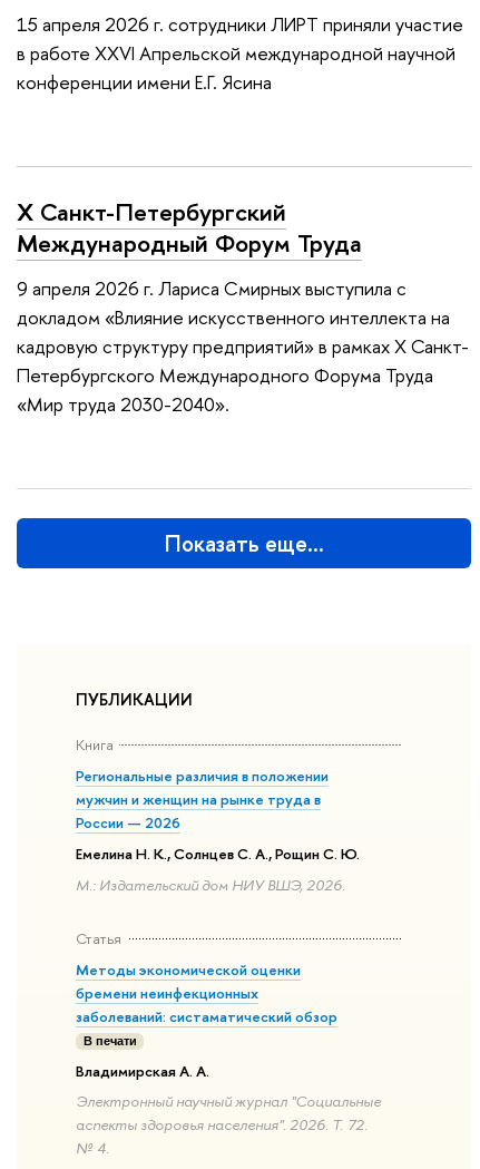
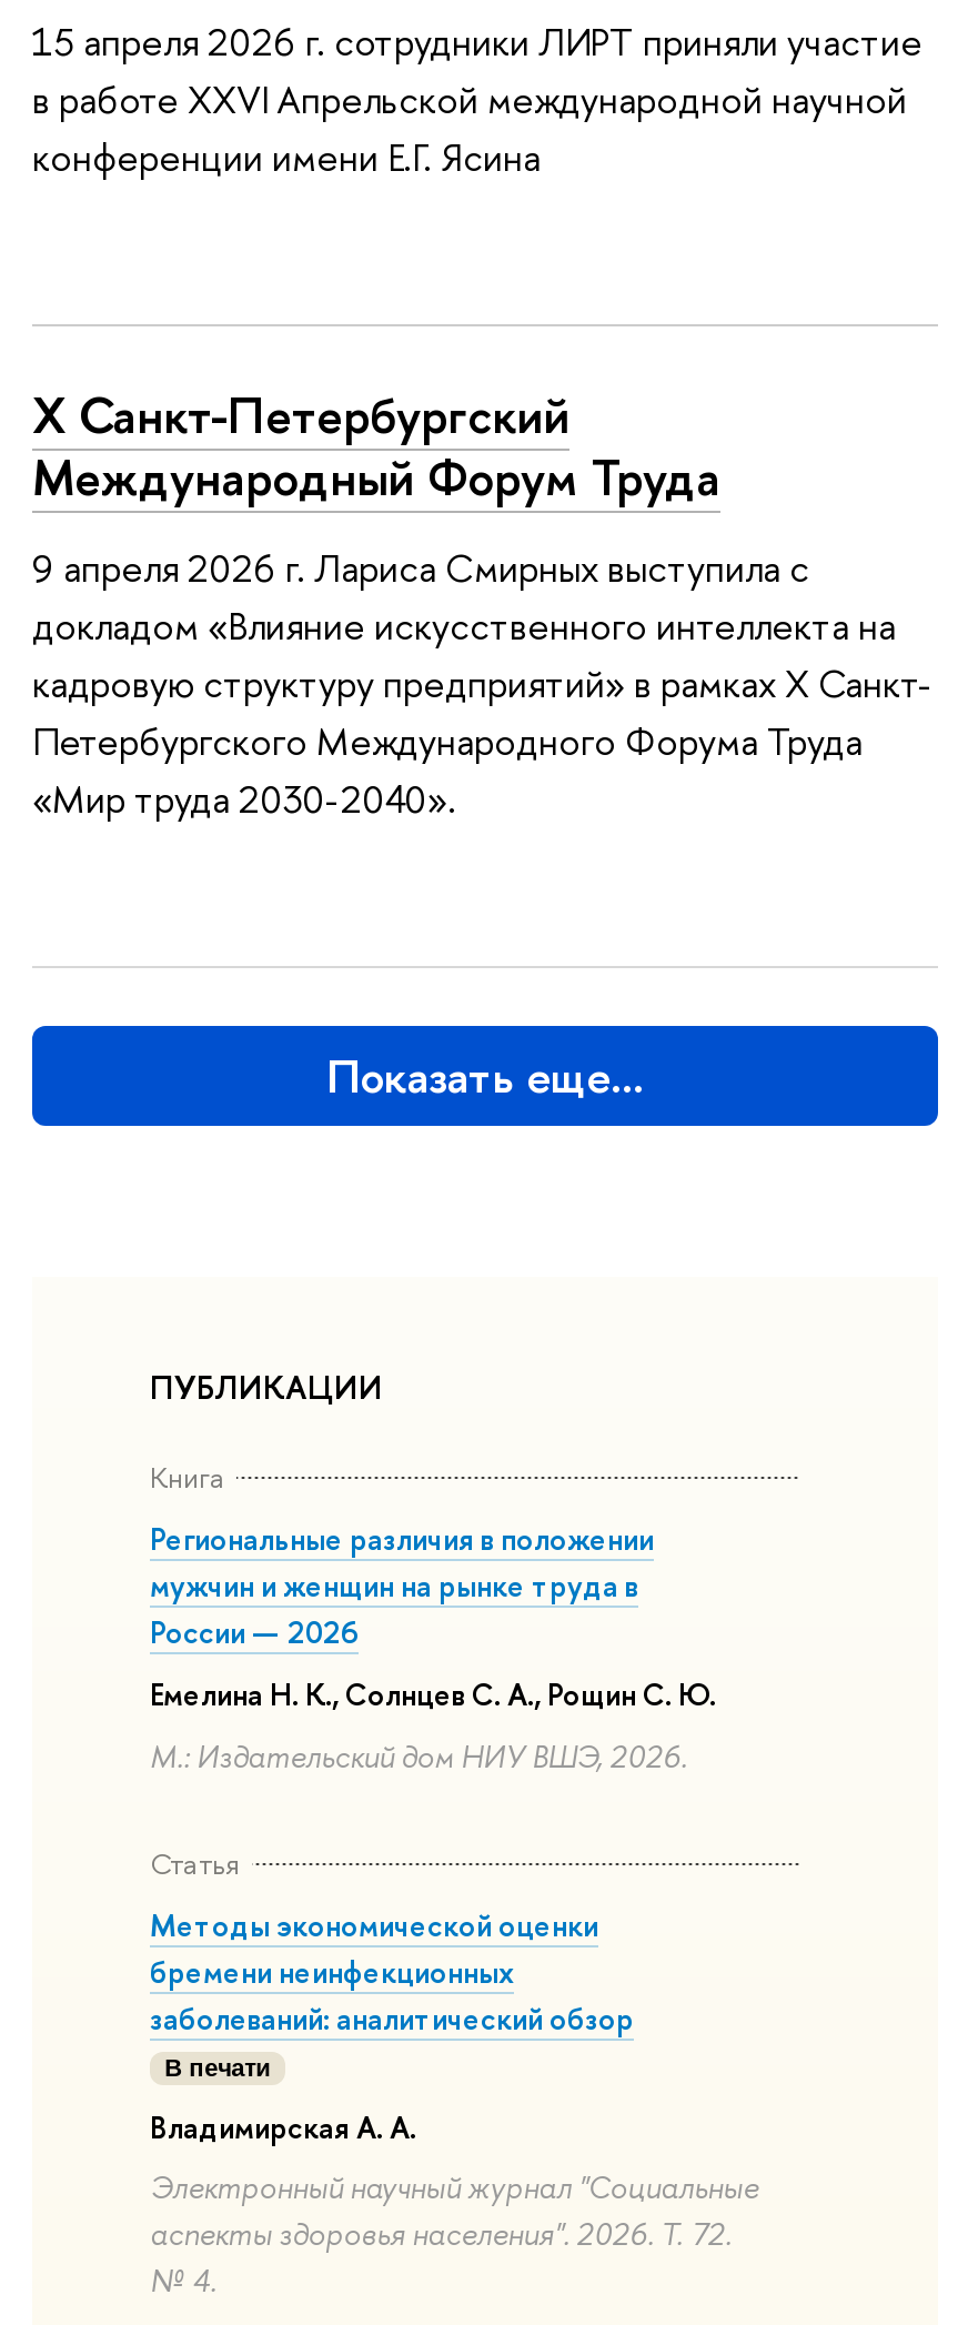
[76,1006,337,1026] заболеваний: систаматический обзор -> [150,1998,634,2038] заболеваний: аналитический обзор

